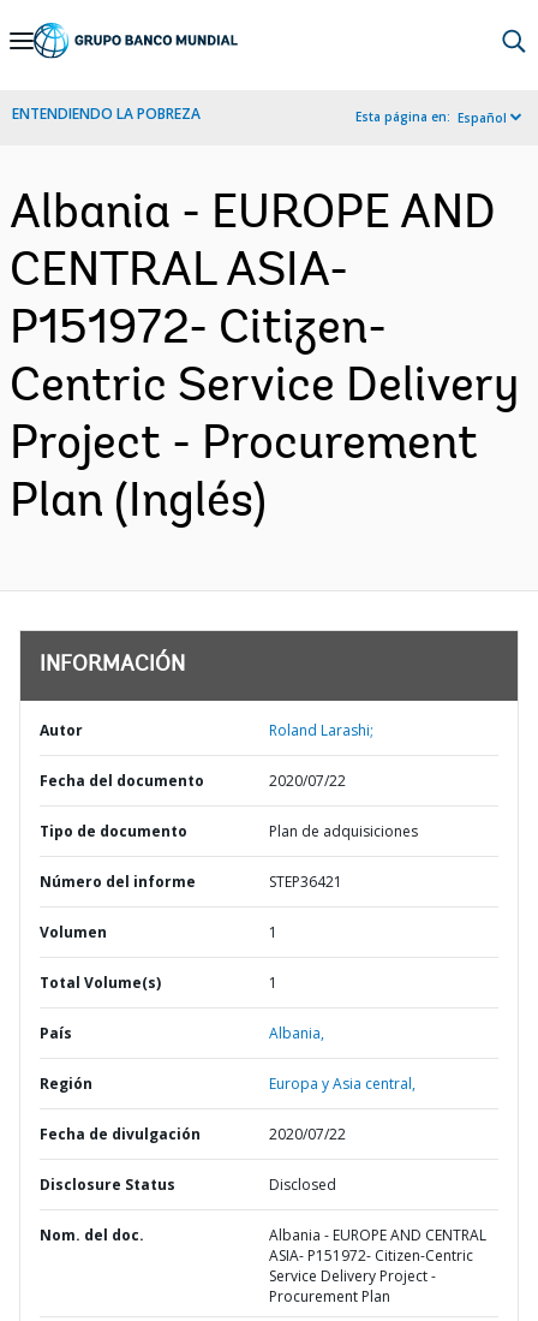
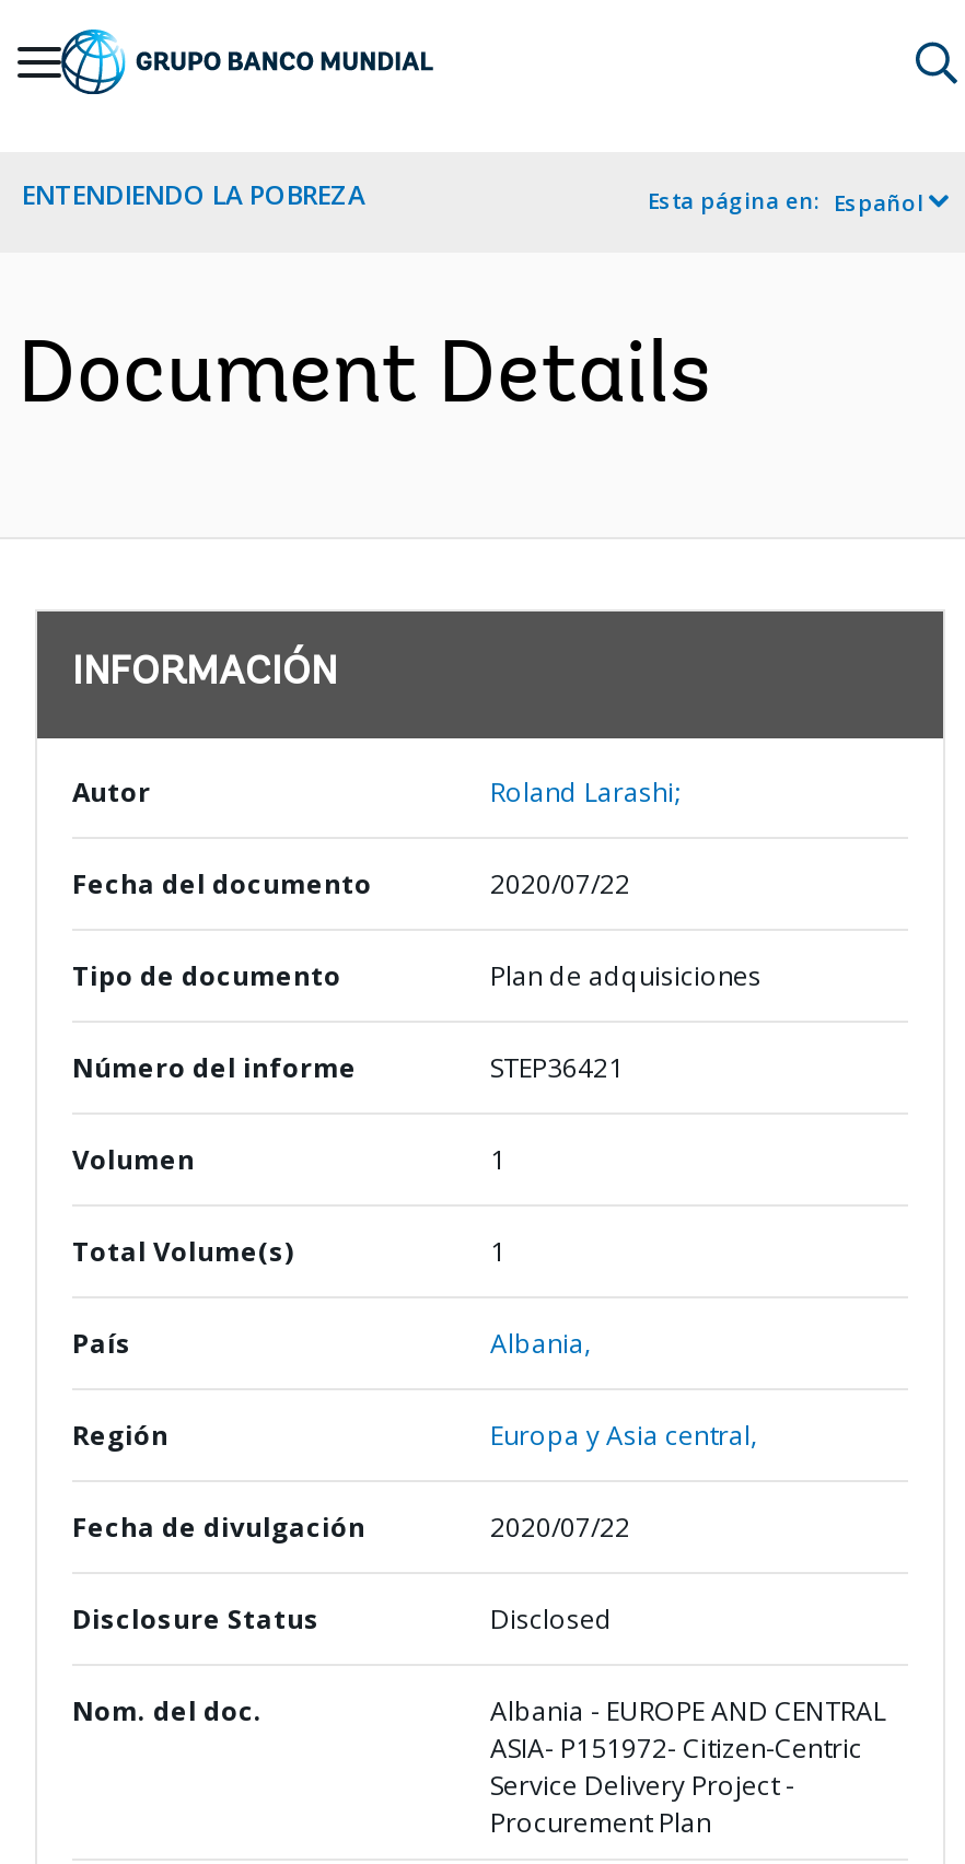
[10,191,519,528] Albania - EUROPE AND | CENTRAL ASIA- | P151972- Citizen- | Centric Service Delivery | Project - Procurement | Plan (Inglés) -> [18,336,711,423] Document Details

